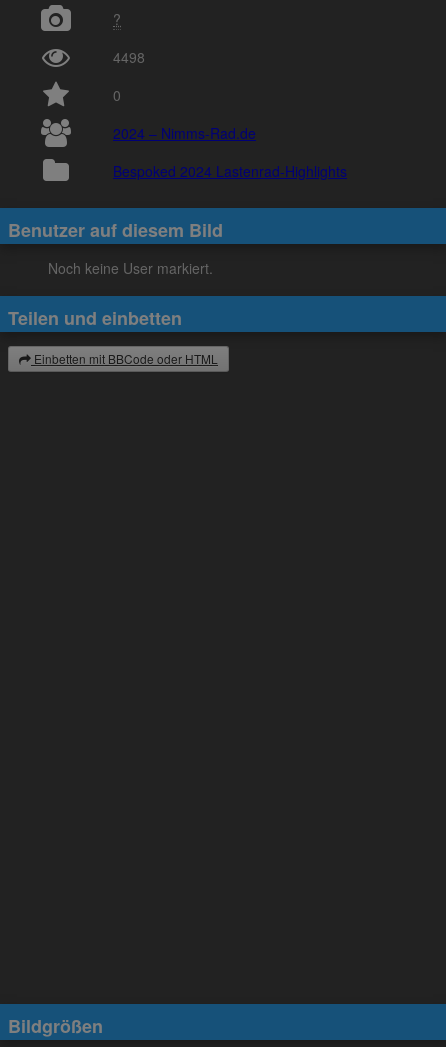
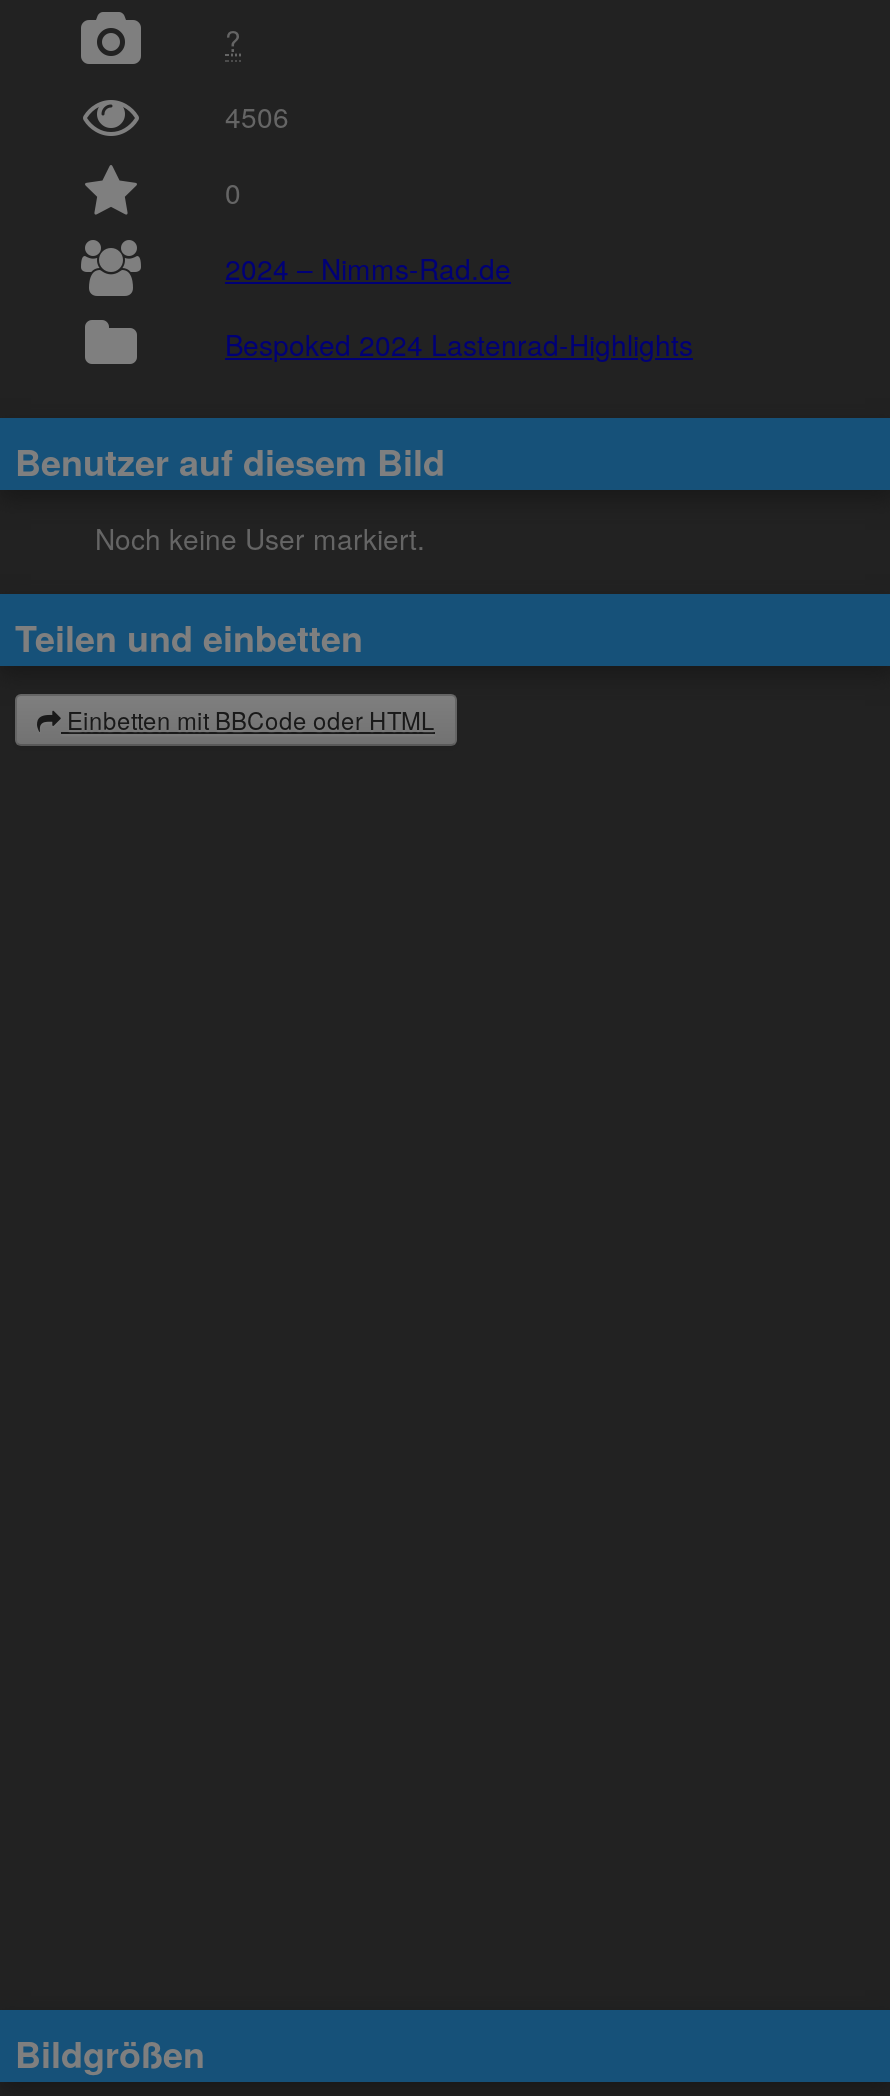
[113,47,145,67] 4498 -> [225,96,289,136] 4506

